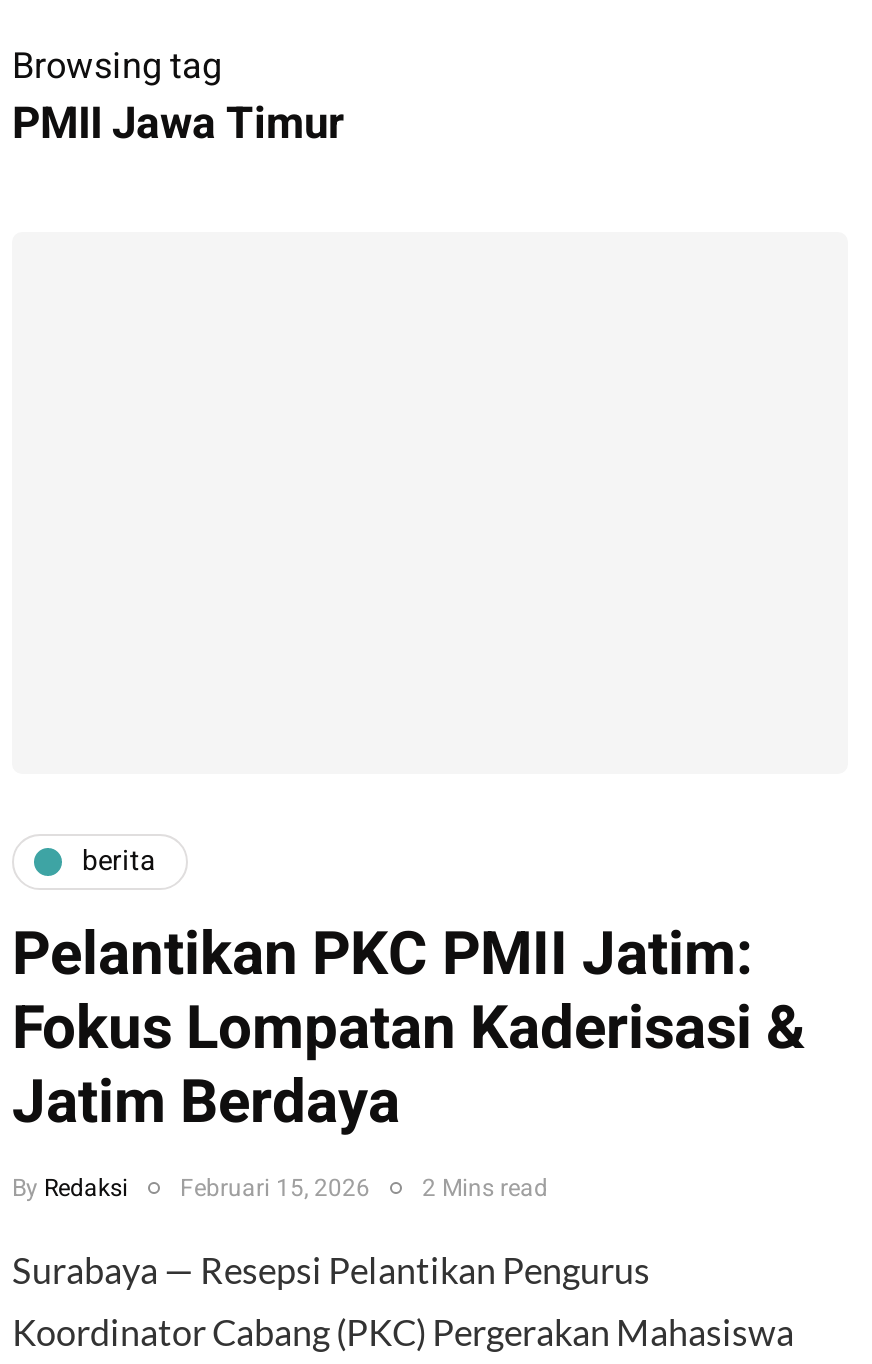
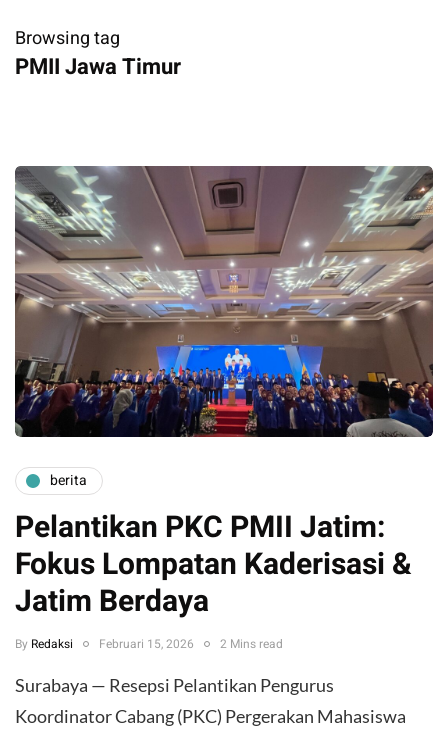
none -> [14,165,434,438] [image]

